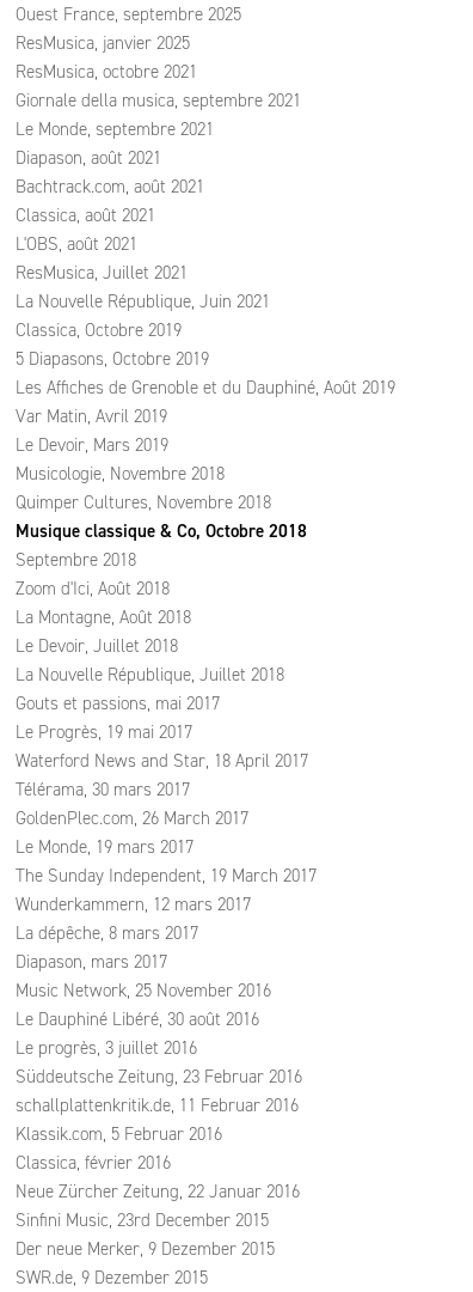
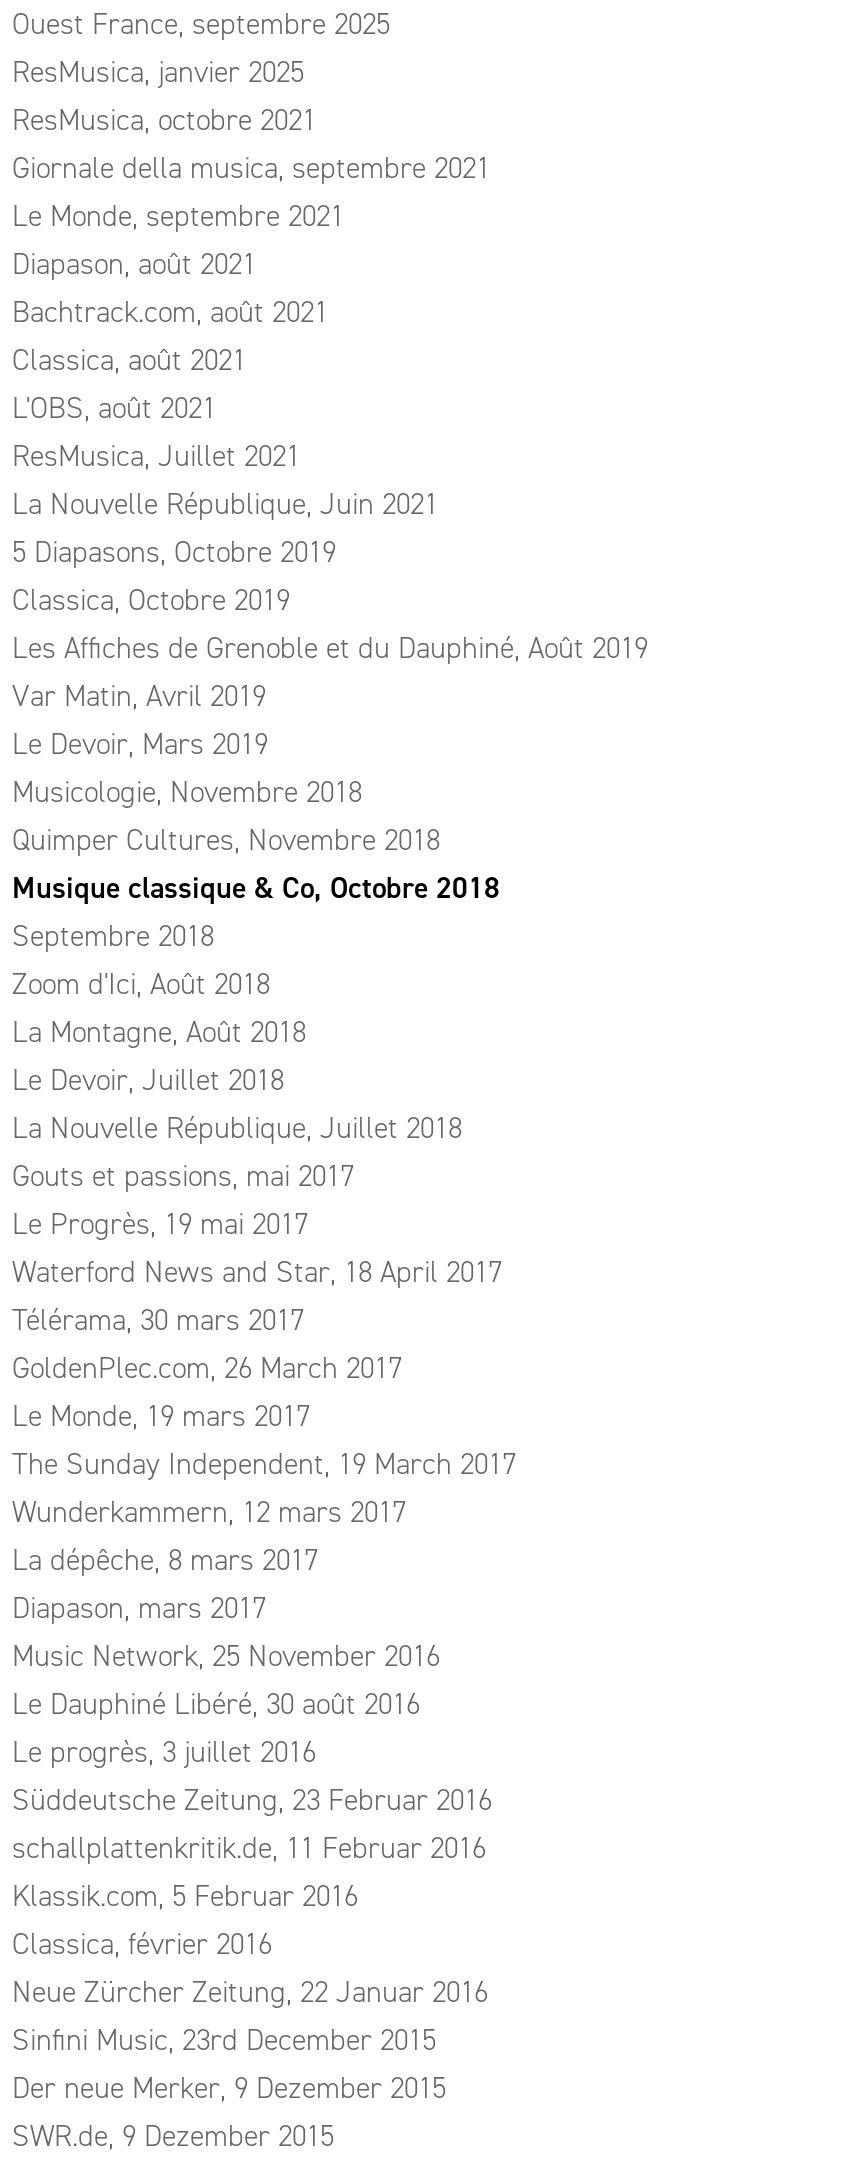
moved [16,318,182,342] -> [12,580,290,620]: Classica, Octobre 2019
moved [16,347,209,371] -> [12,532,336,572]: 5 Diapasons, Octobre 2019

